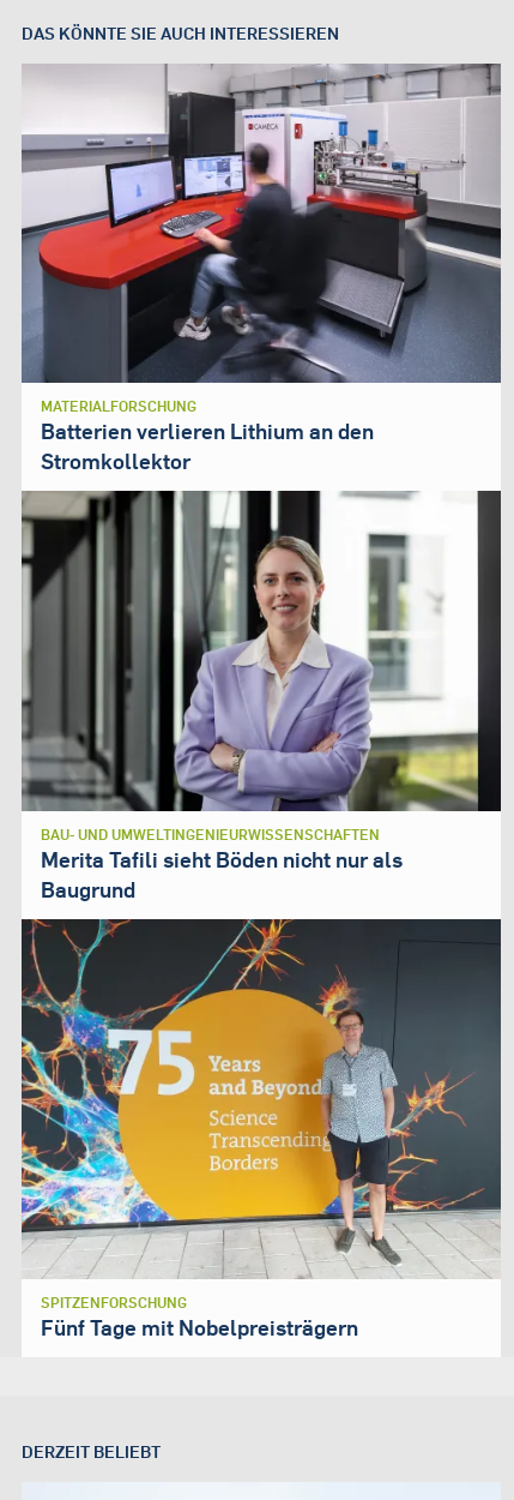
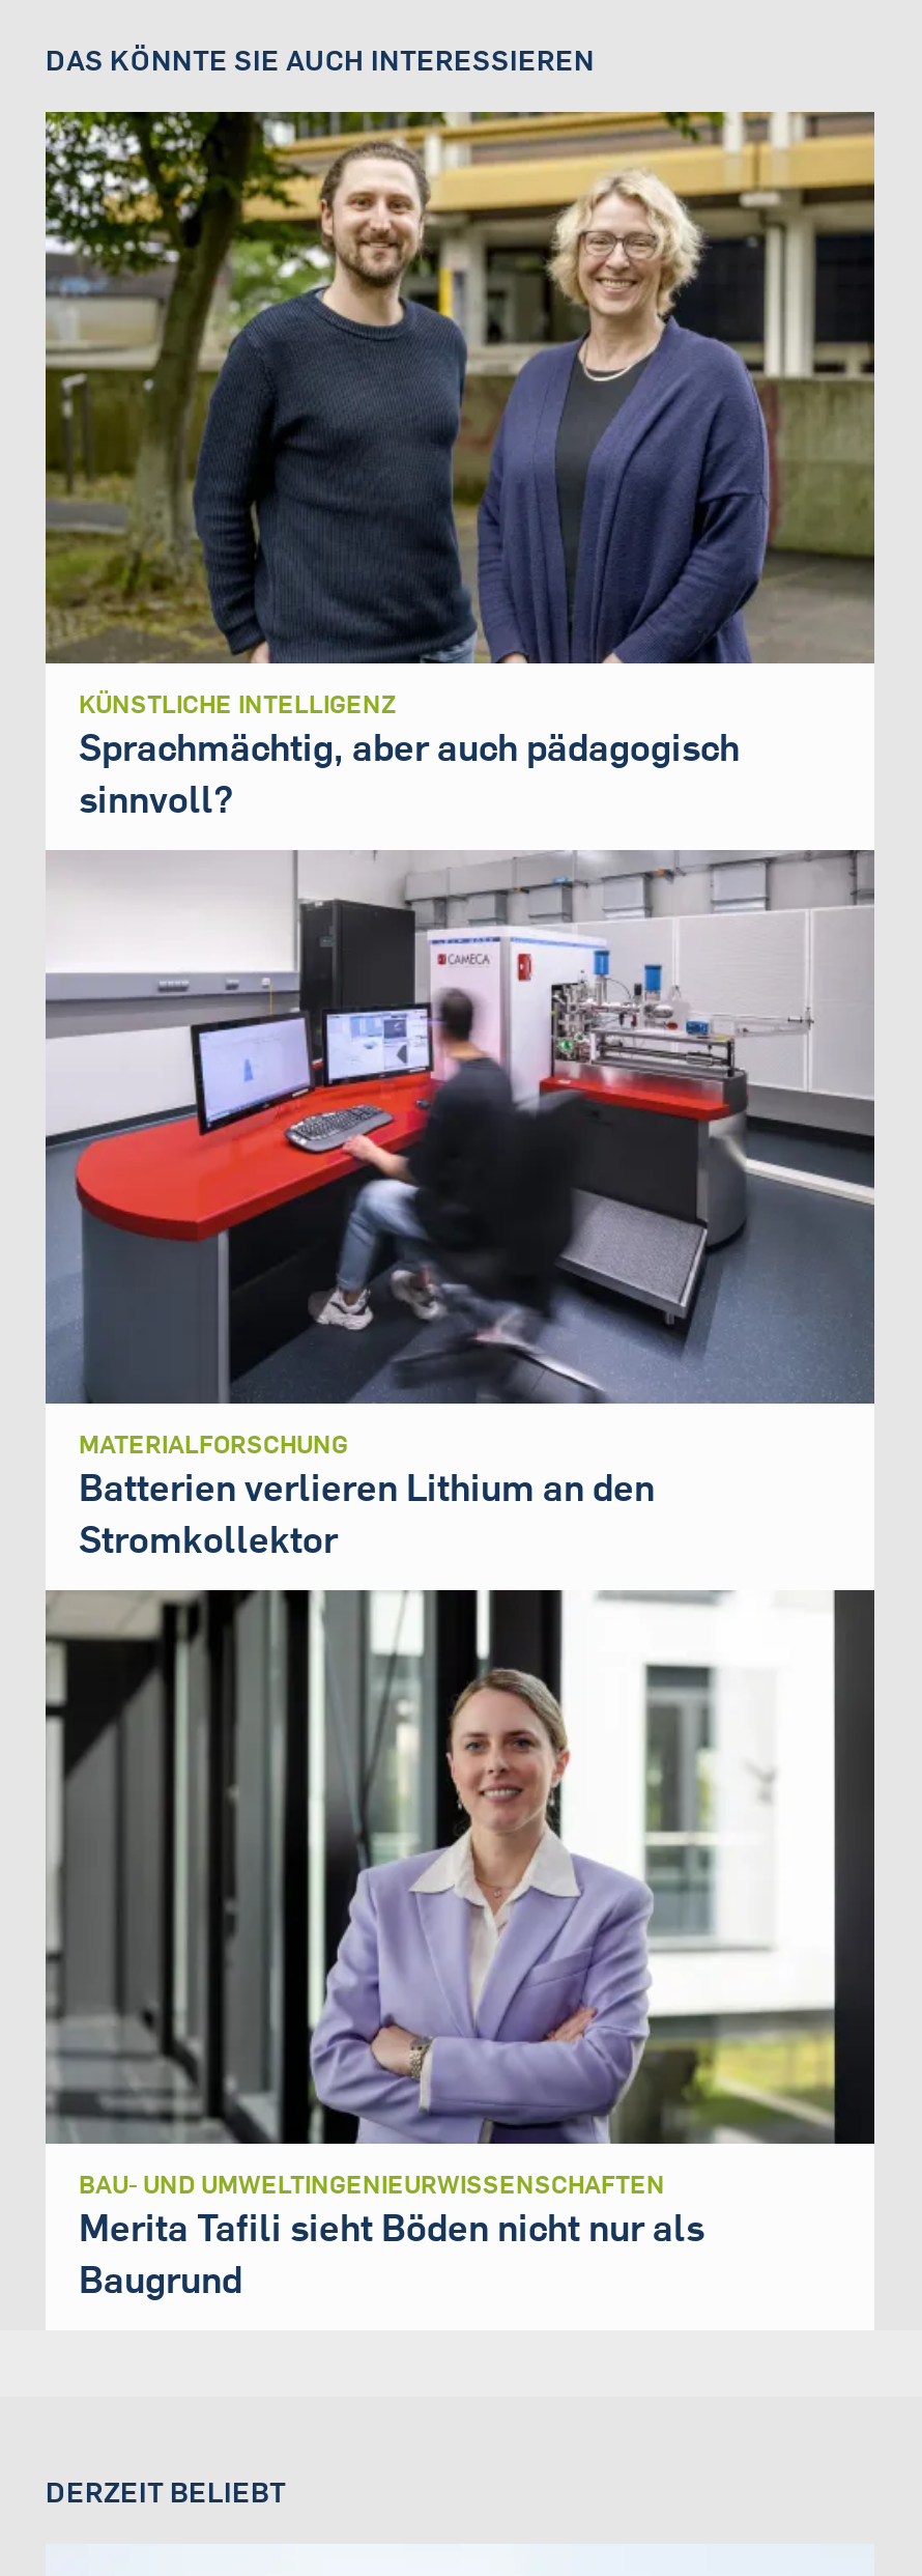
none -> [44,110,876,824] [image] | KÜNSTLICHE INTELLIGENZ | Sprachmächtig, aber auch pädagogisch | sinnvoll?
moved [20,61,503,904] -> [44,848,878,2303]: [image] | MATERIALFORSCHUNG | Batterien verlieren Lithium an den | Stromkollektor | BAU- UND UMWELTINGENIEURWISSENSCHAFTEN | Merita Tafili sieht Böden nicht nur als | Baugrund
[20,918,502,1342] [image] | SPITZENFORSCHUNG | Fünf Tage mit Nobelpreisträgern -> none

